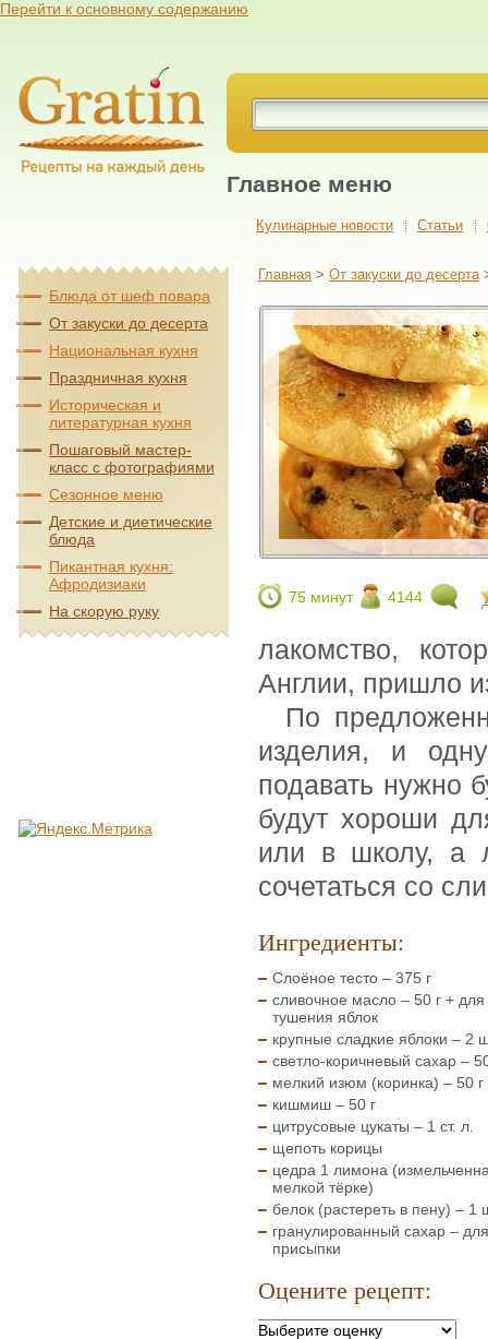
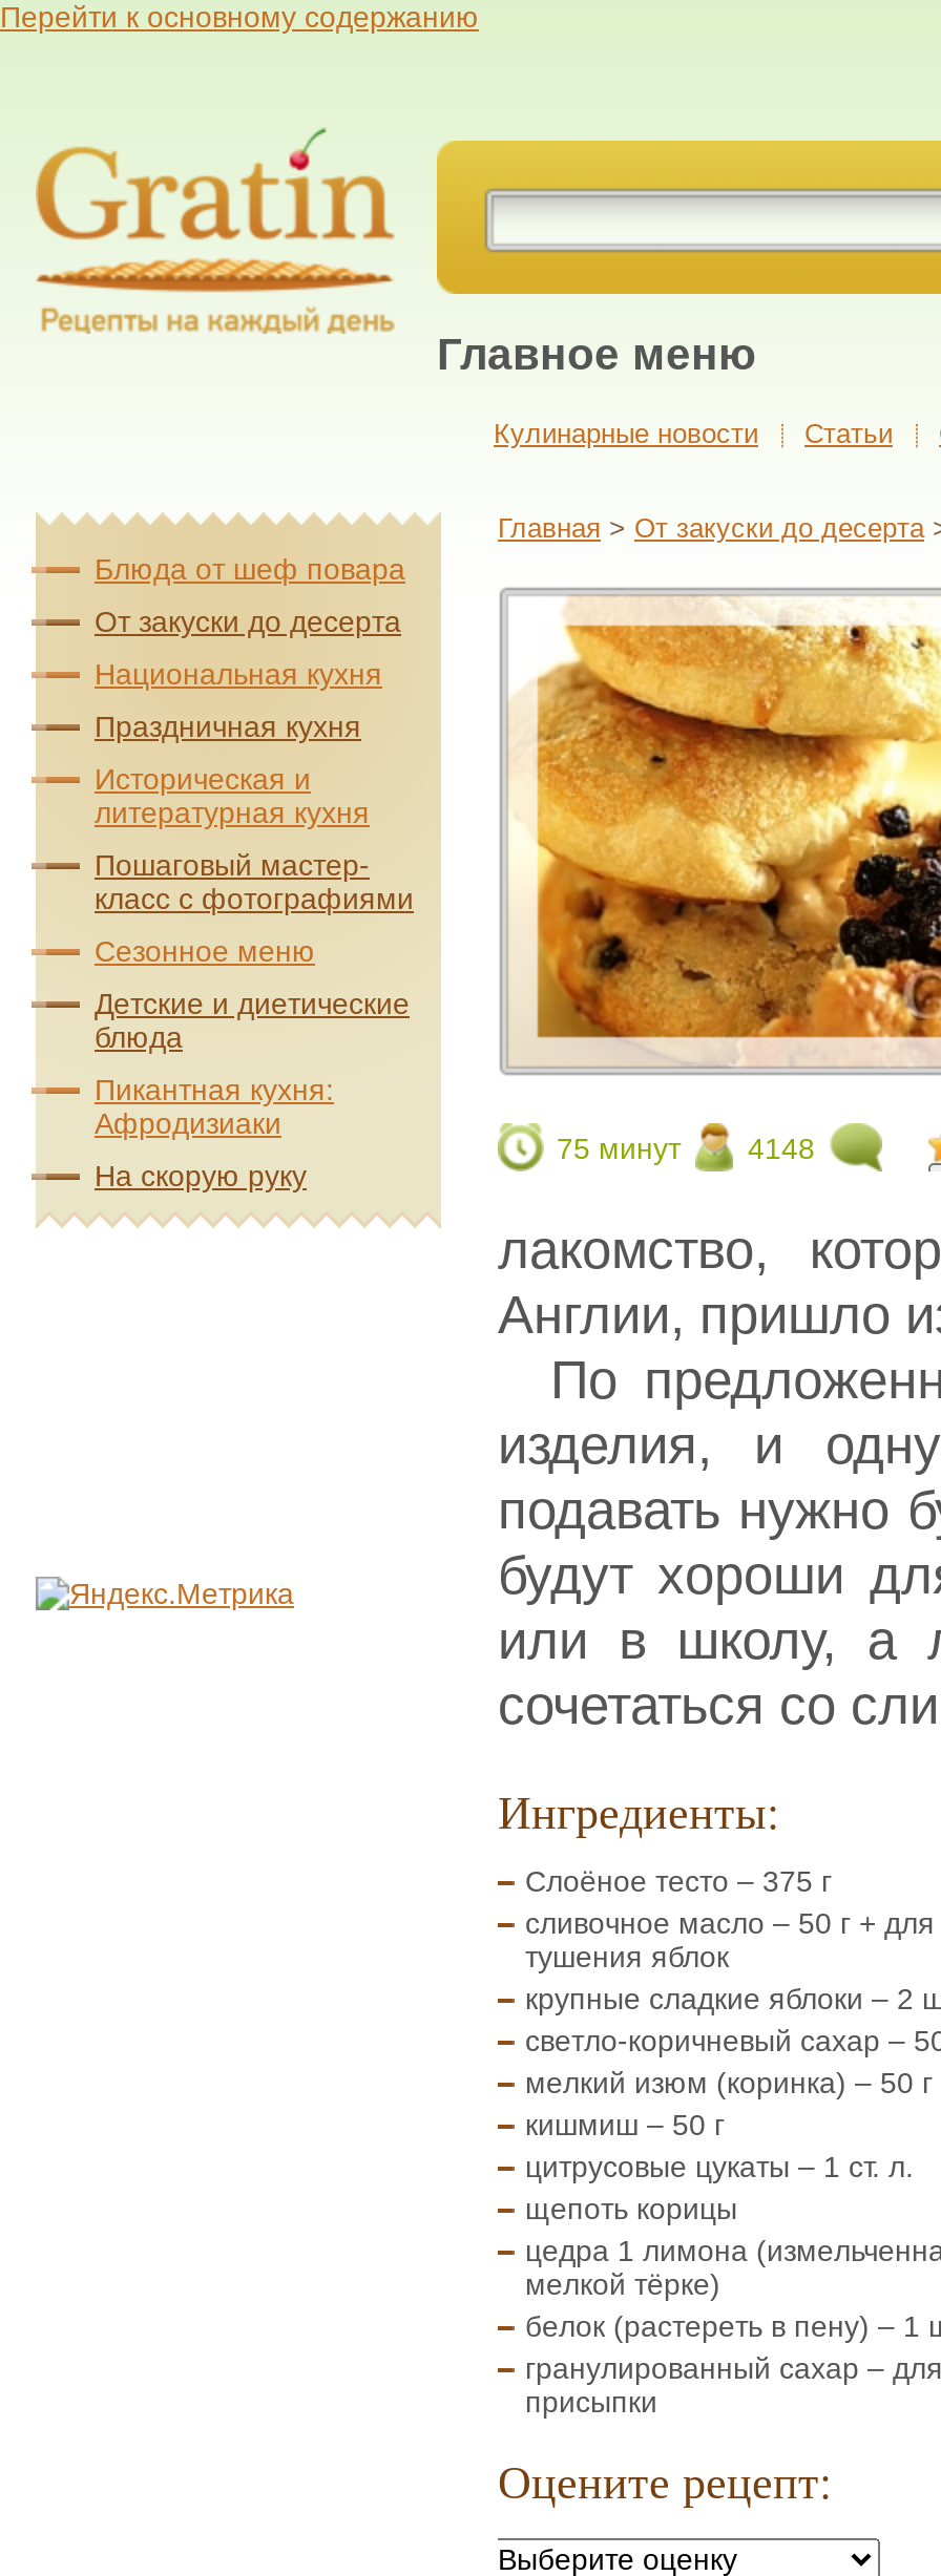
[289,588,423,605] 75 минут 4144 -> [557,1131,815,1165] 75 минут 4148

